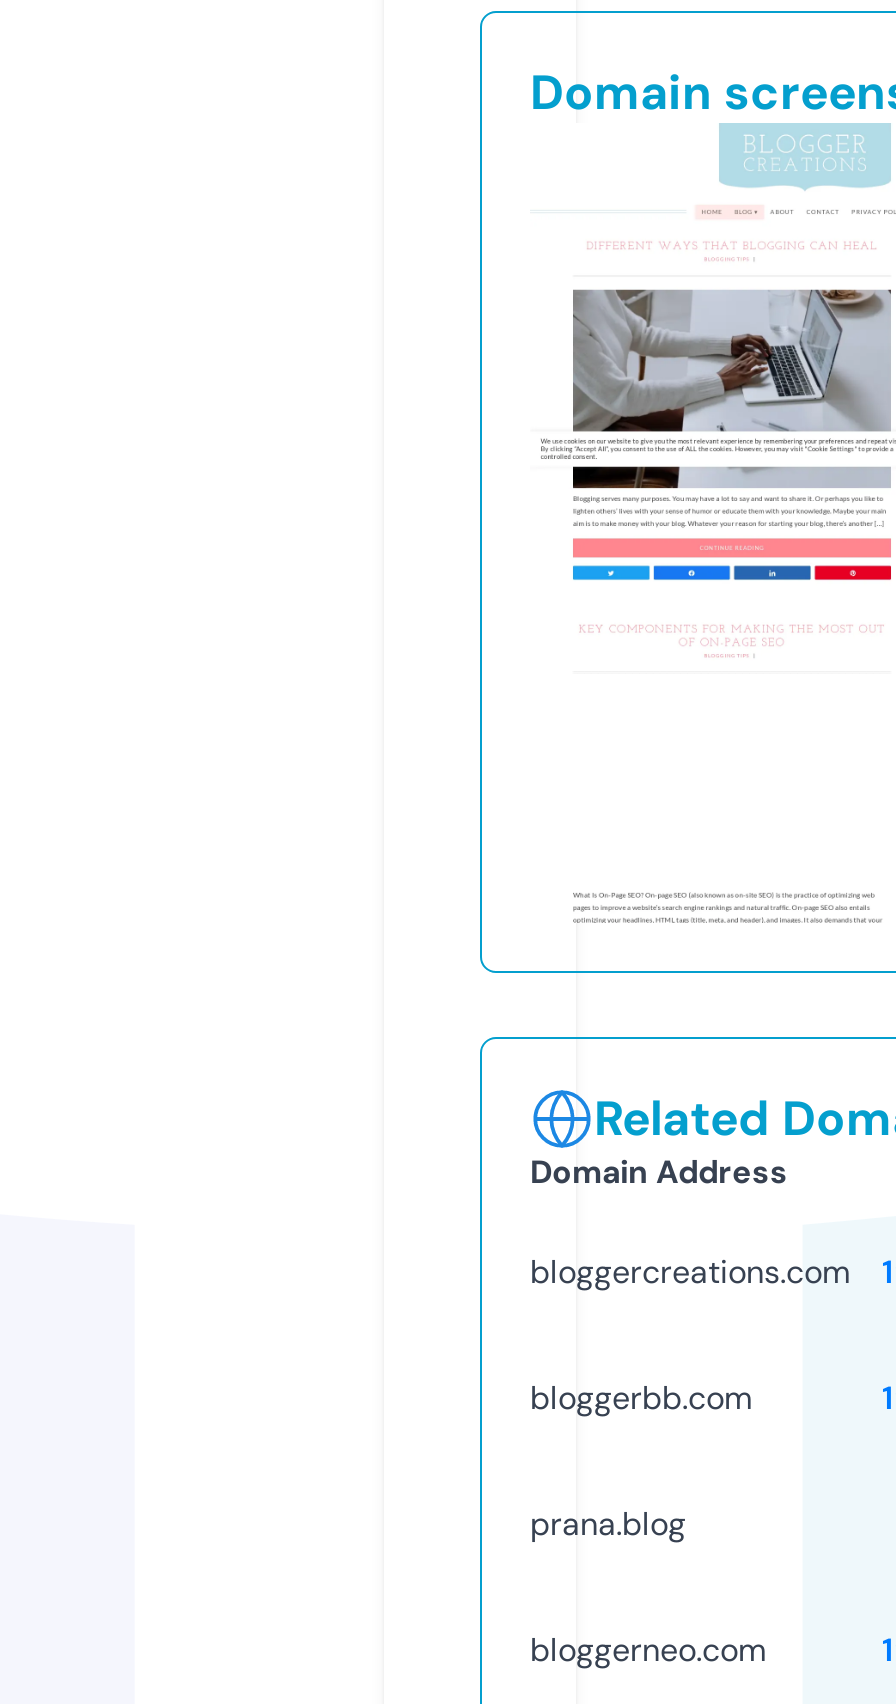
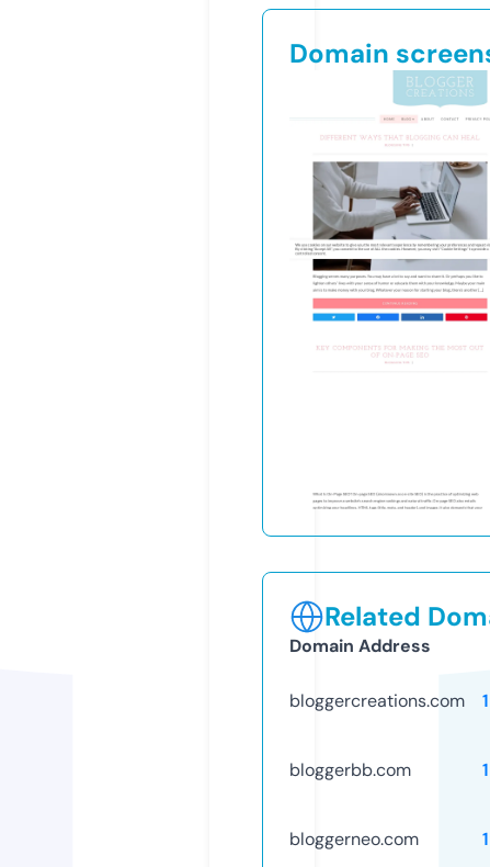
[530,1503,686,1545] prana.blog -> none

